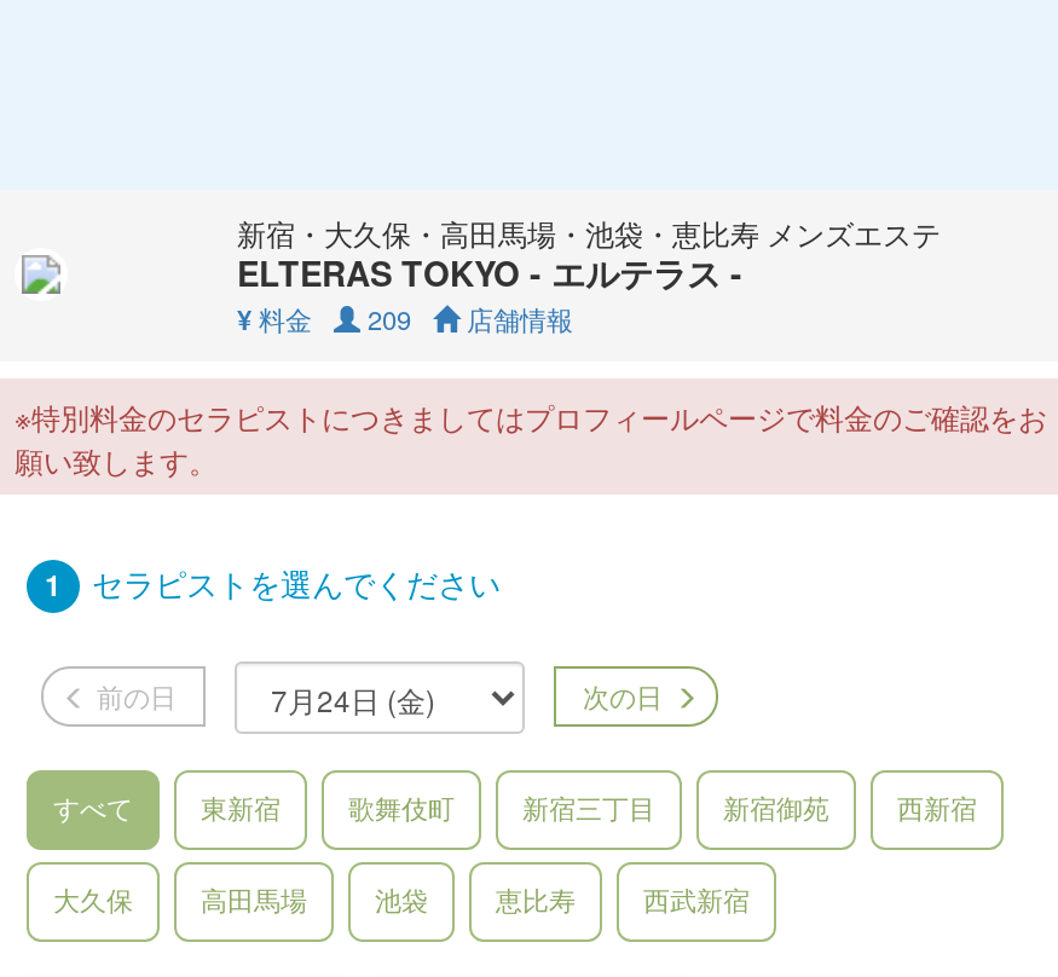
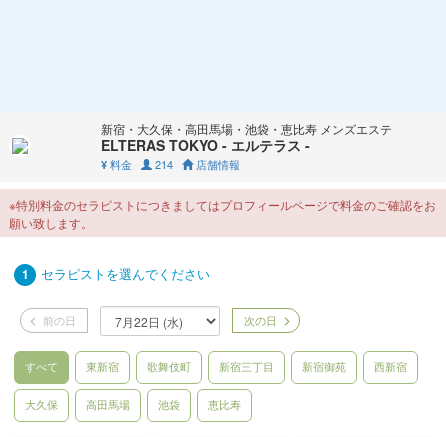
[237,299,573,337] ¥料金 209 店舗情報 -> [101,156,240,172] ¥料金 214 店舗情報
[643,886,750,915] 西武新宿 -> none

